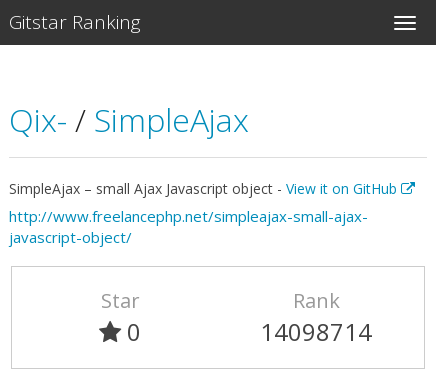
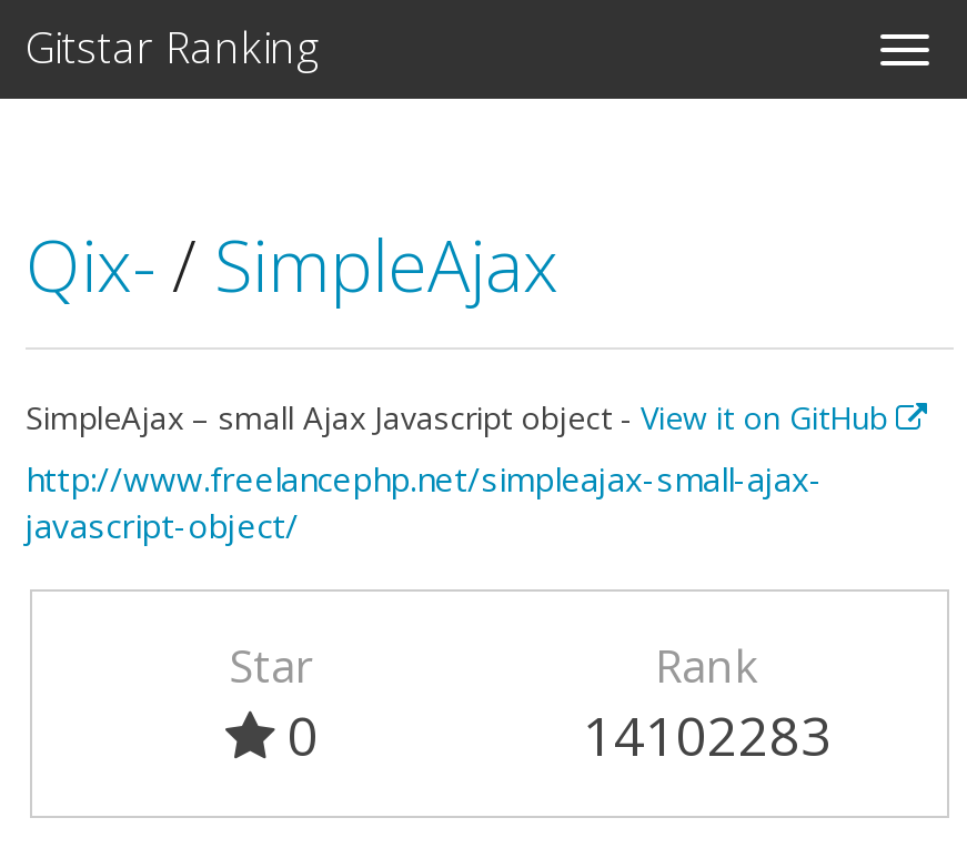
[260,315,372,348] 14098714 -> [583,698,832,771] 14102283

